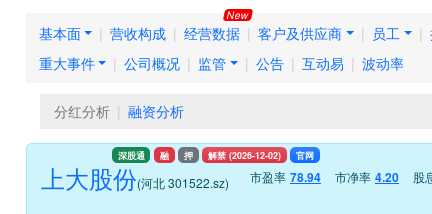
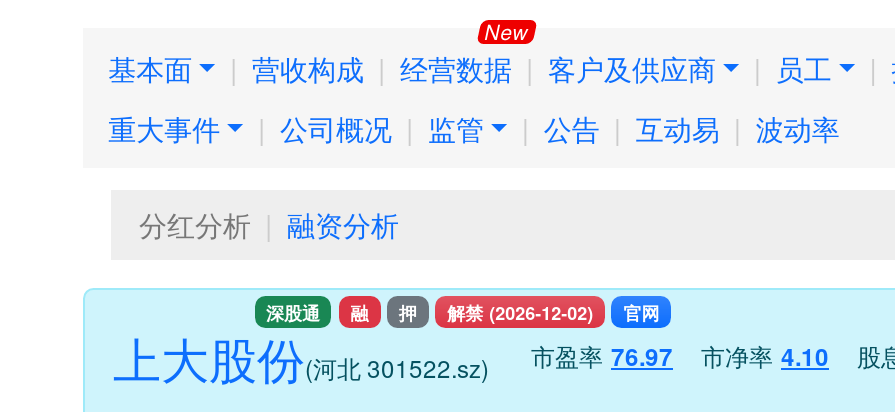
[250,168,321,186] 市盈率 78.94 -> [531,337,673,373] 市盈率 76.97
[335,168,399,186] 市净率 4.20 -> [701,337,829,373] 市净率 4.10

